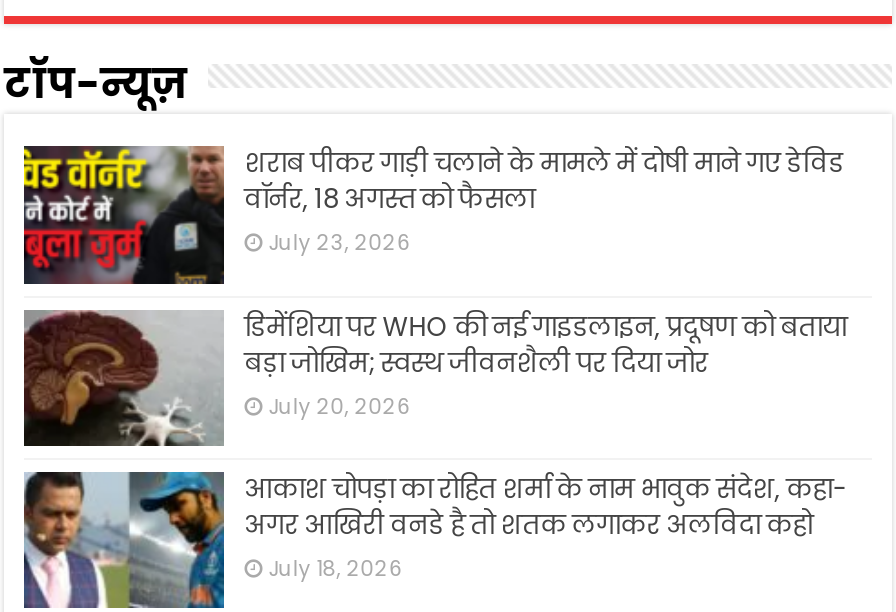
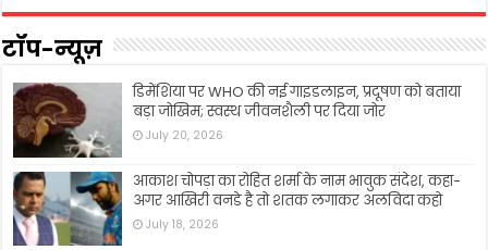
[22,144,844,284] [image] | शराब पीकर गाड़ी चलाने के मामले में दोषी माने गए डेविड | वॉर्नर, 18 अगस्त को फैसला | July 23, 2026 -> none

